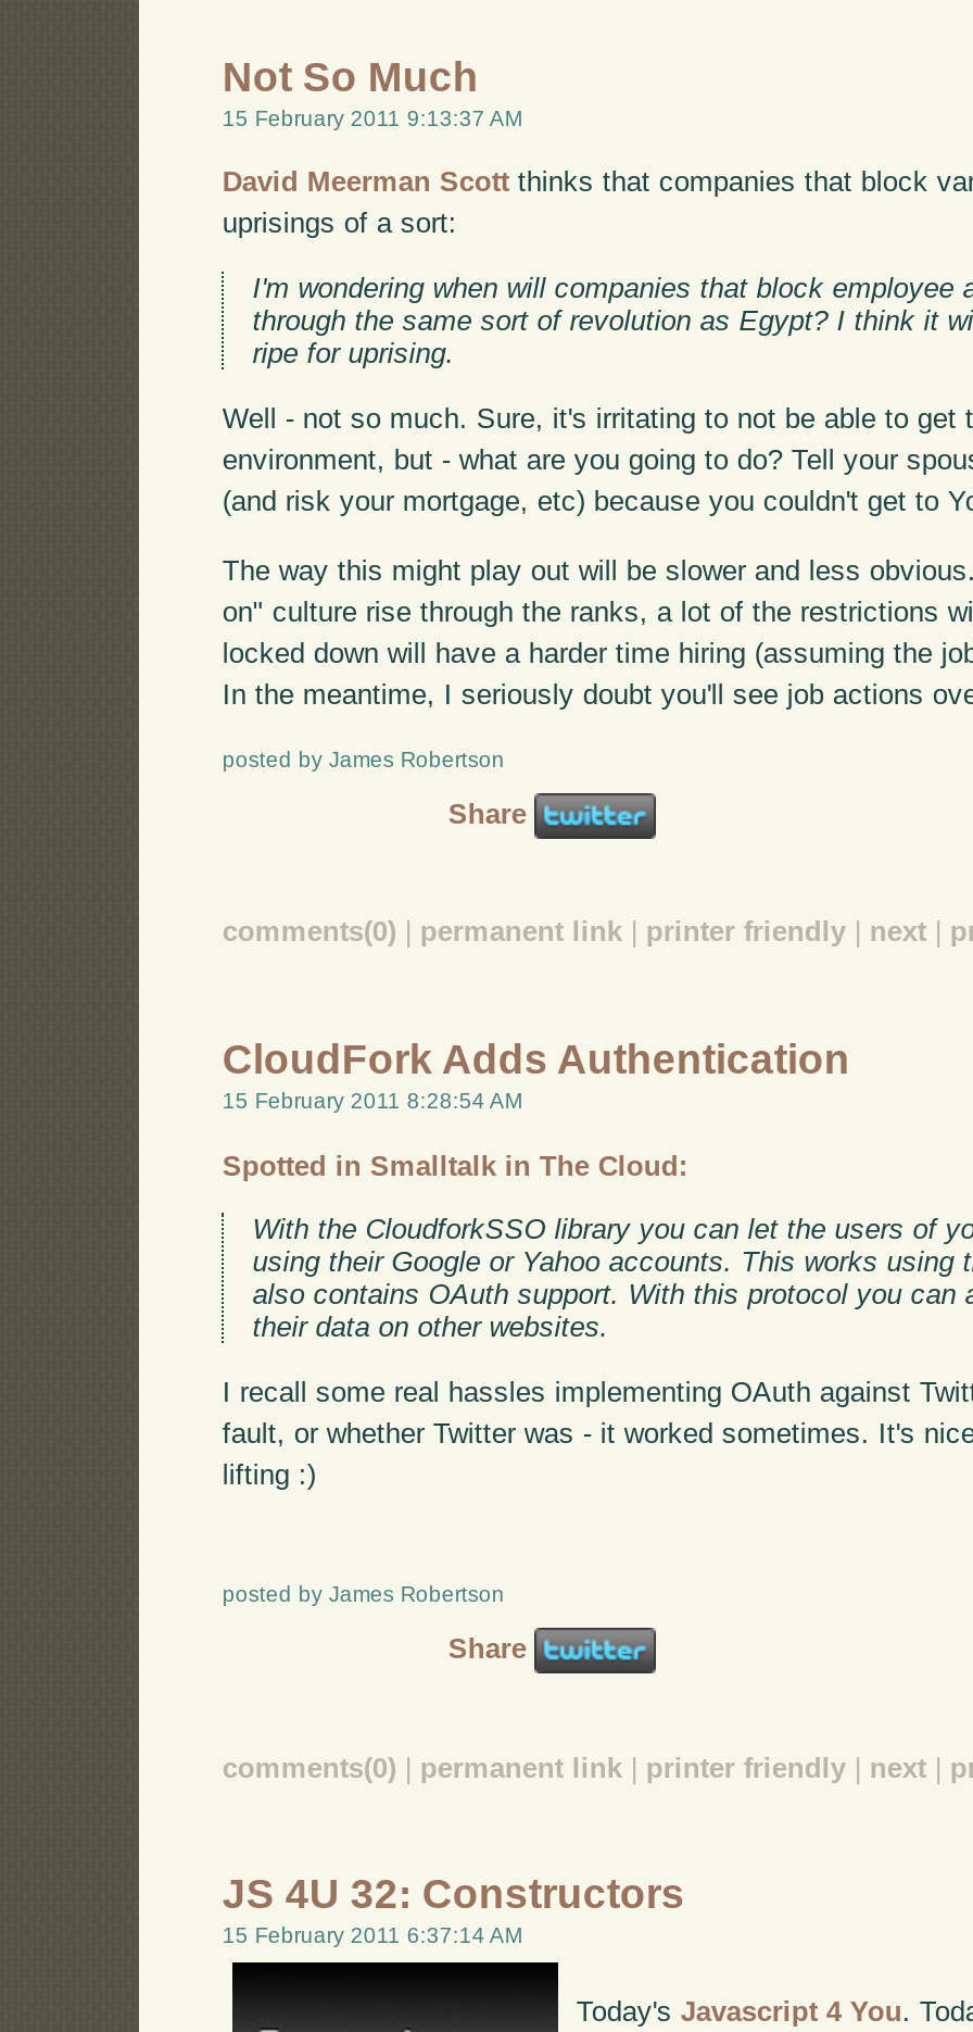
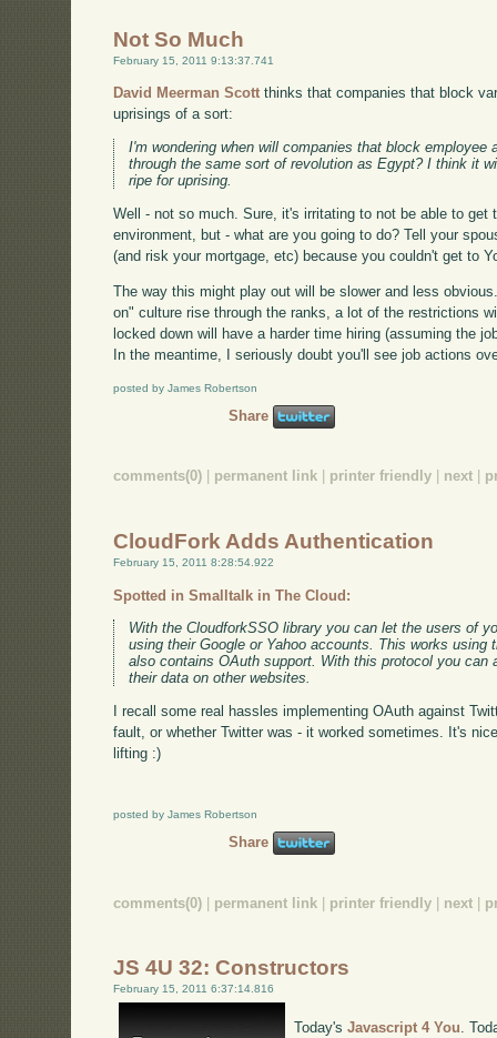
[222,106,522,130] 15 February 2011 9:13:37 AM -> [114,54,274,66] February 15, 2011 9:13:37.741
[222,1088,522,1112] 15 February 2011 8:28:54 AM -> [114,556,274,568] February 15, 2011 8:28:54.922
[222,1924,522,1947] 15 February 2011 6:37:14 AM -> [114,983,274,995] February 15, 2011 6:37:14.816

